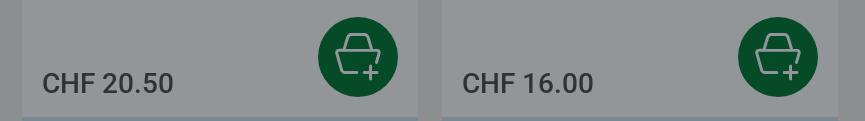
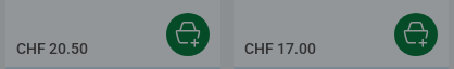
[462,67,594,99] CHF 16.00 -> [244,40,316,57] CHF 17.00

